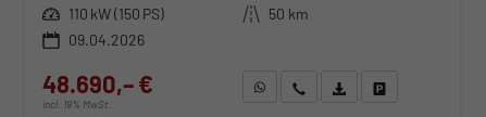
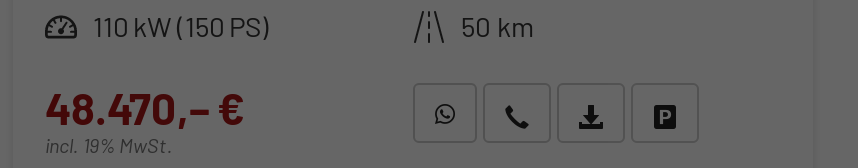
[42,31,153,98] 09.04.2026 | 48.690,– € -> [45,81,245,133] 48.470,– €

